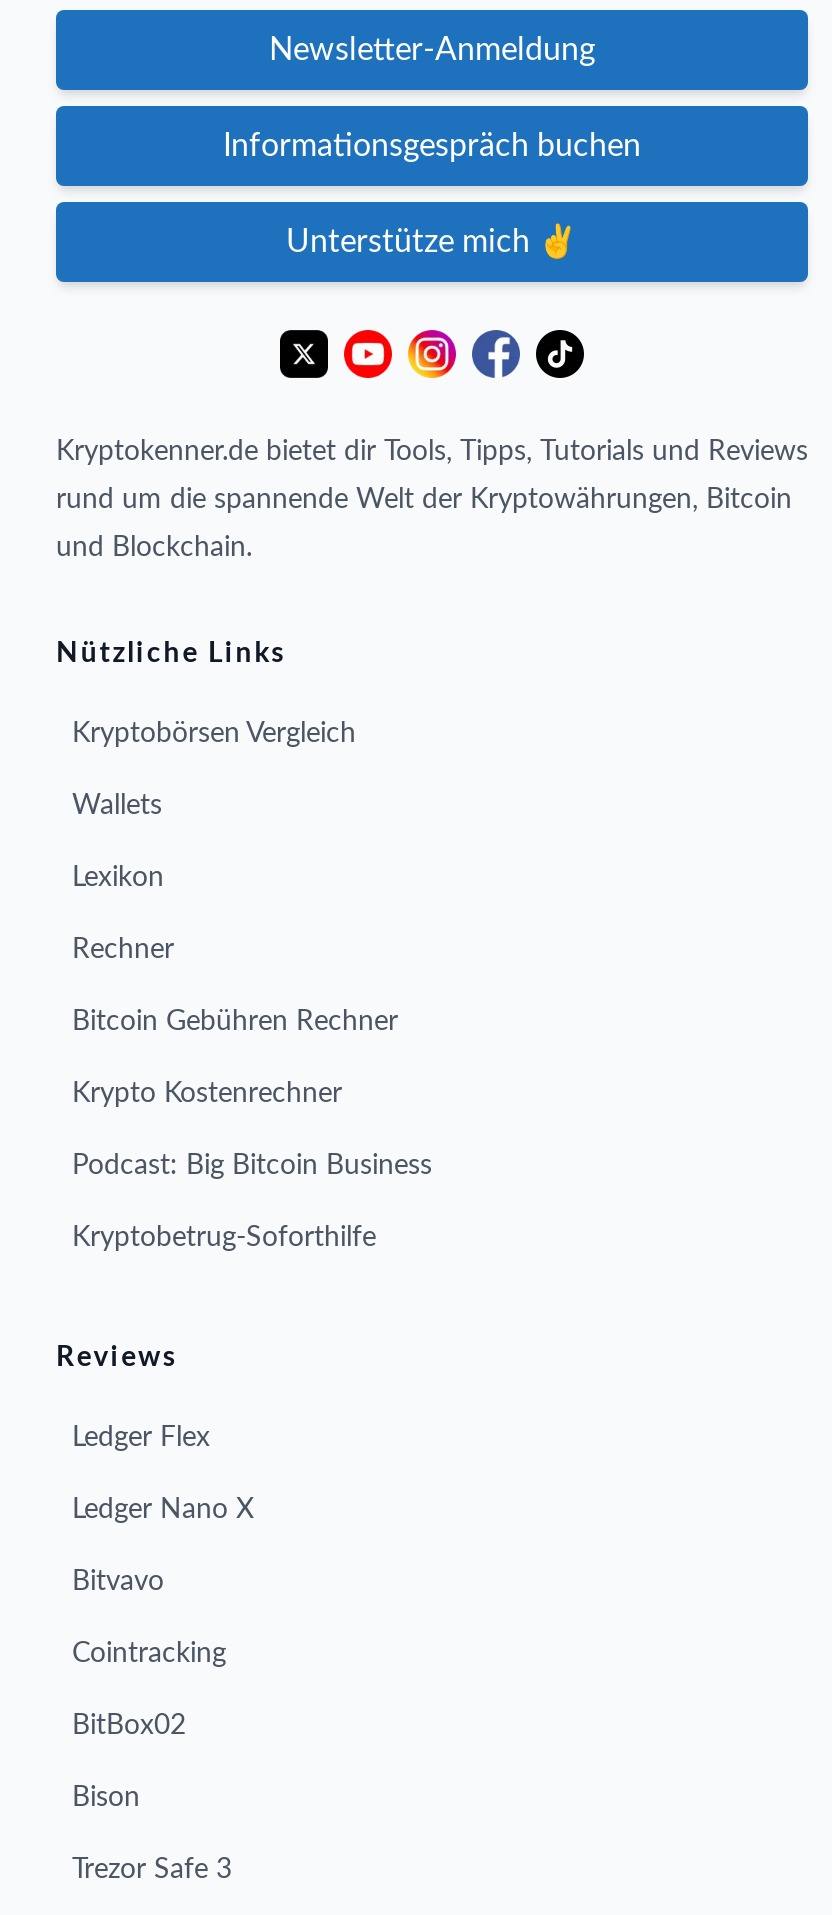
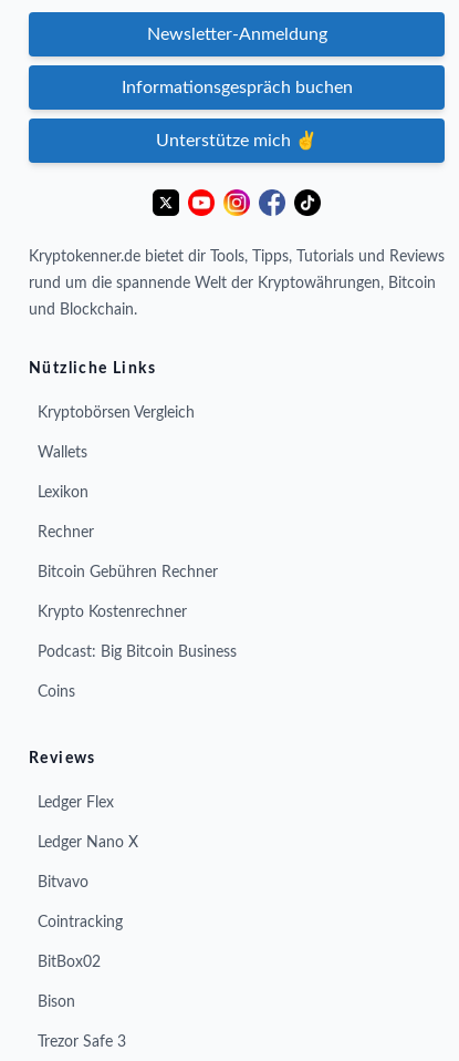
[72,1224,376,1252] Kryptobetrug-Soforthilfe -> [38,684,75,700] Coins

